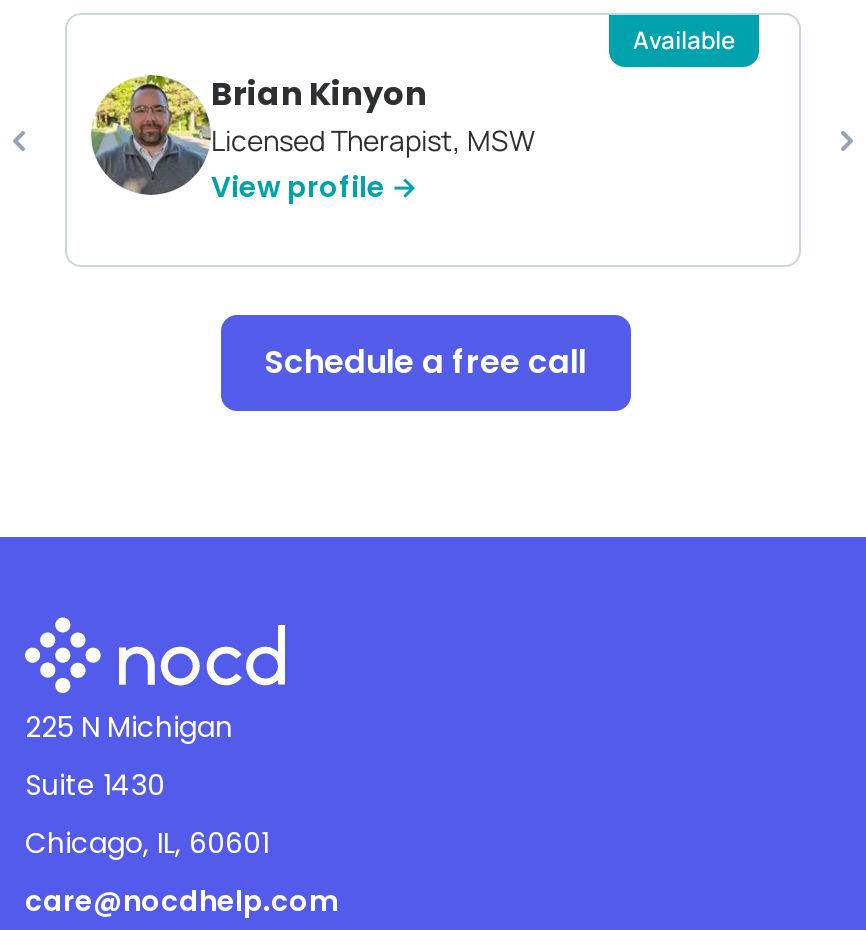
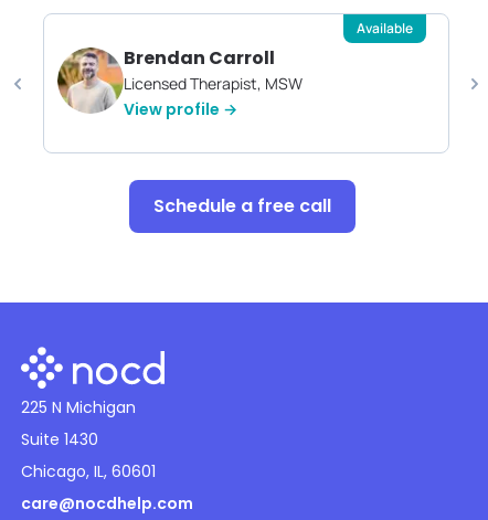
[89,71,427,195] [image] | Brian Kinyon -> [56,45,275,113] [image] | Brendan Carroll

